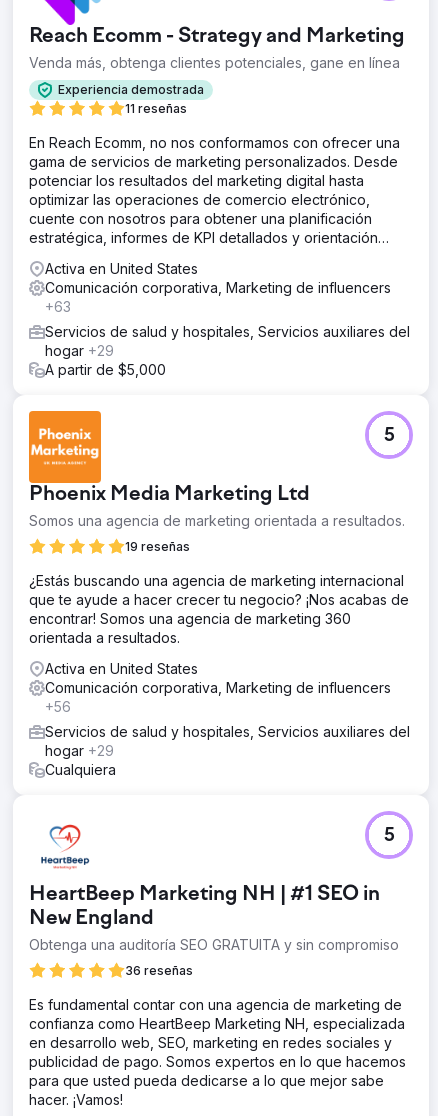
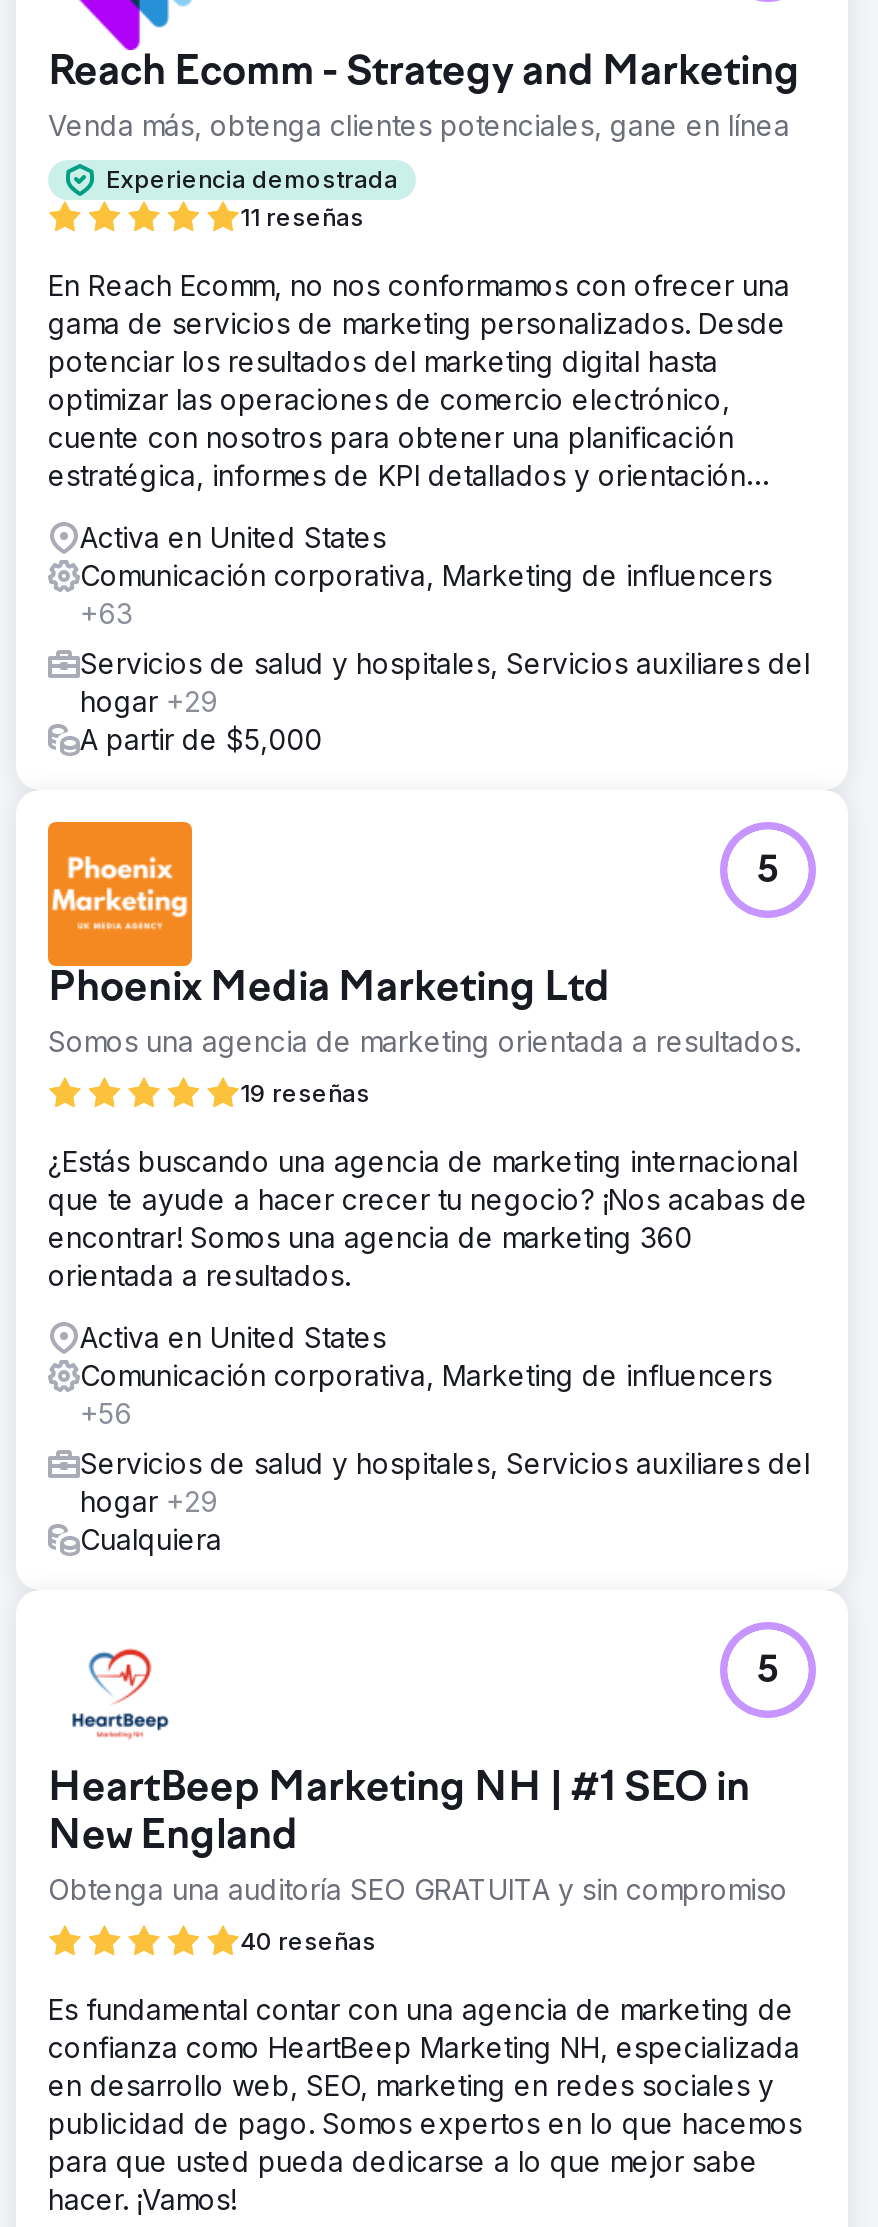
[125,963,193,978] 36 reseñas -> [240,1925,376,1955] 40 reseñas

